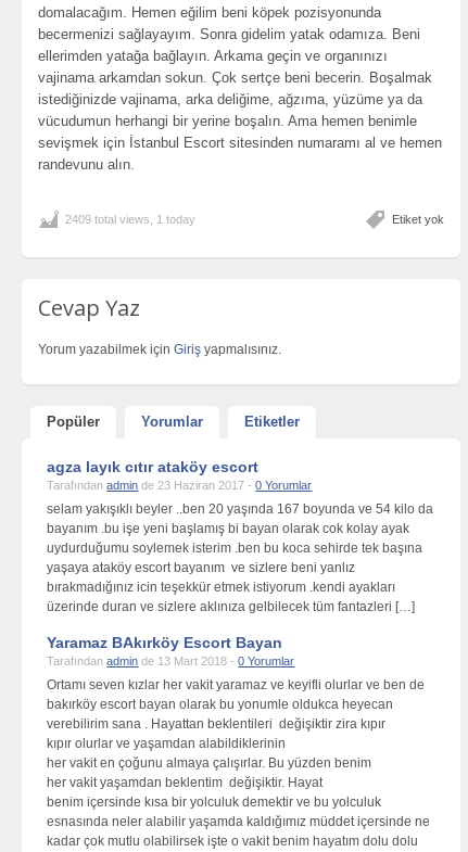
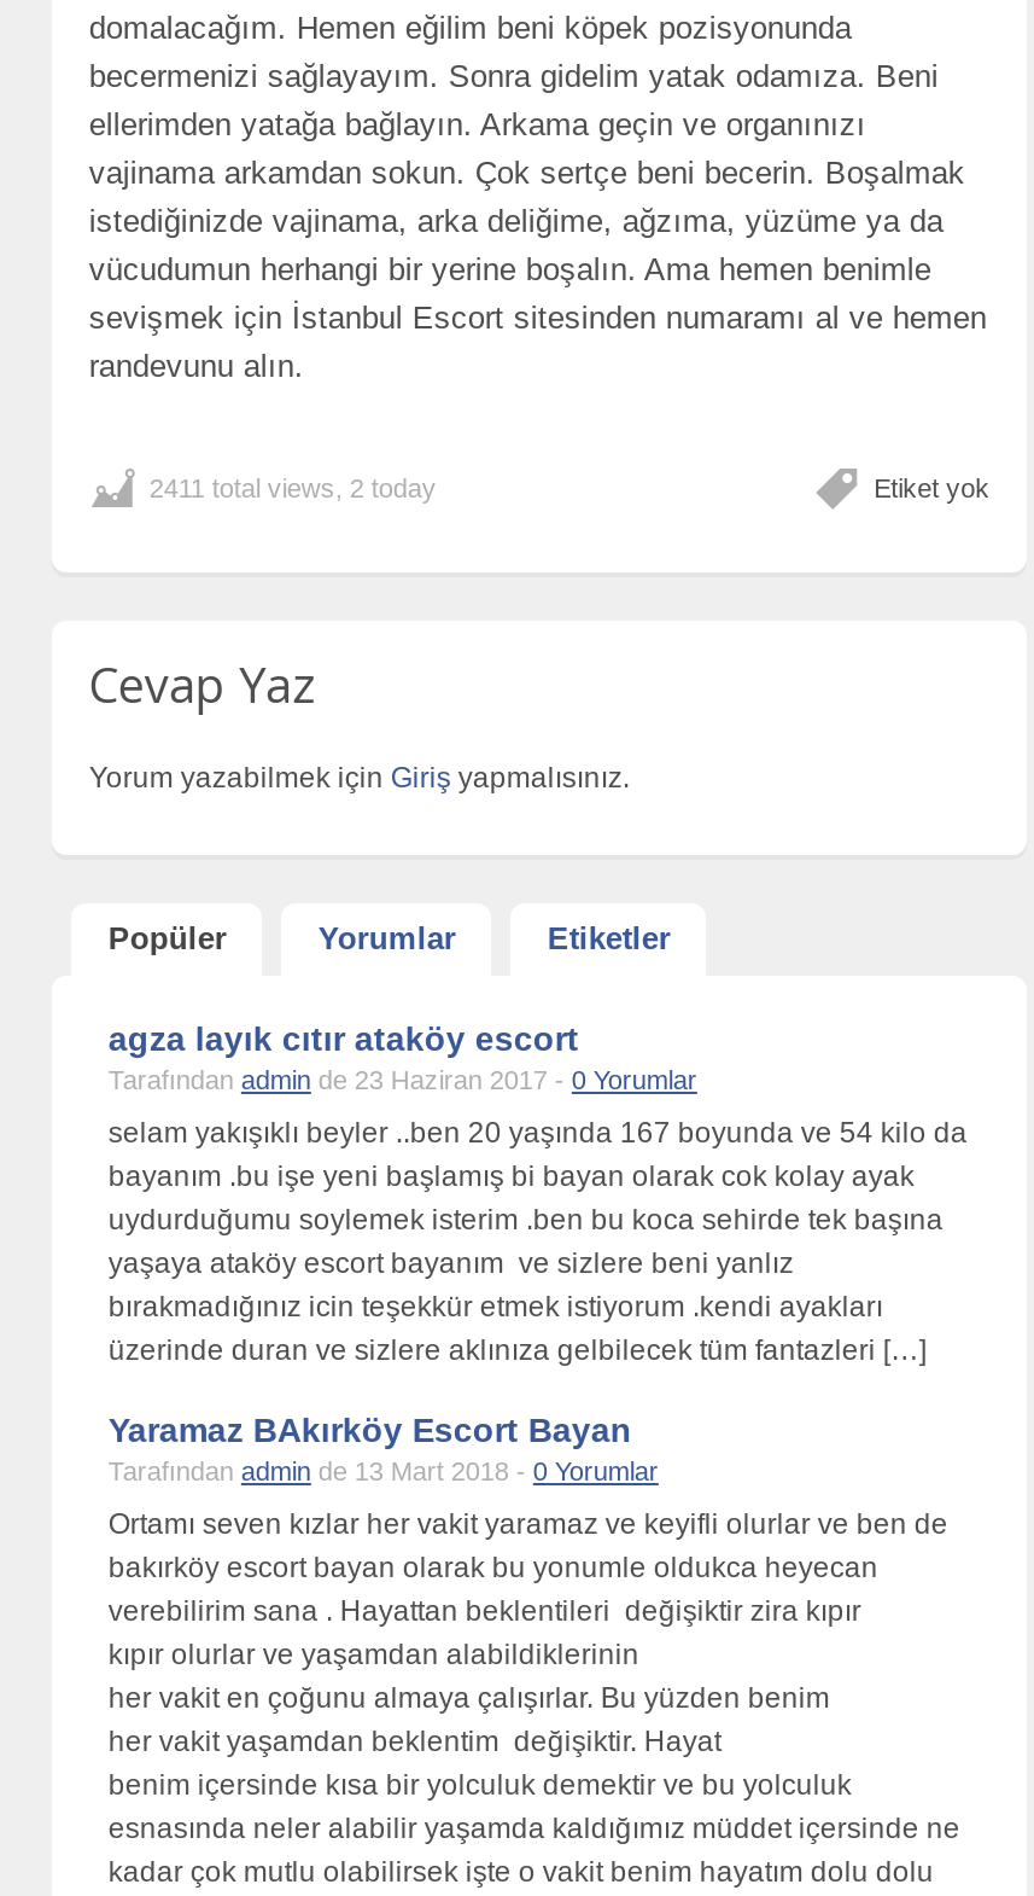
[66,213,196,226] 2409 total views, 1 today -> [149,473,437,502] 2411 total views, 2 today

